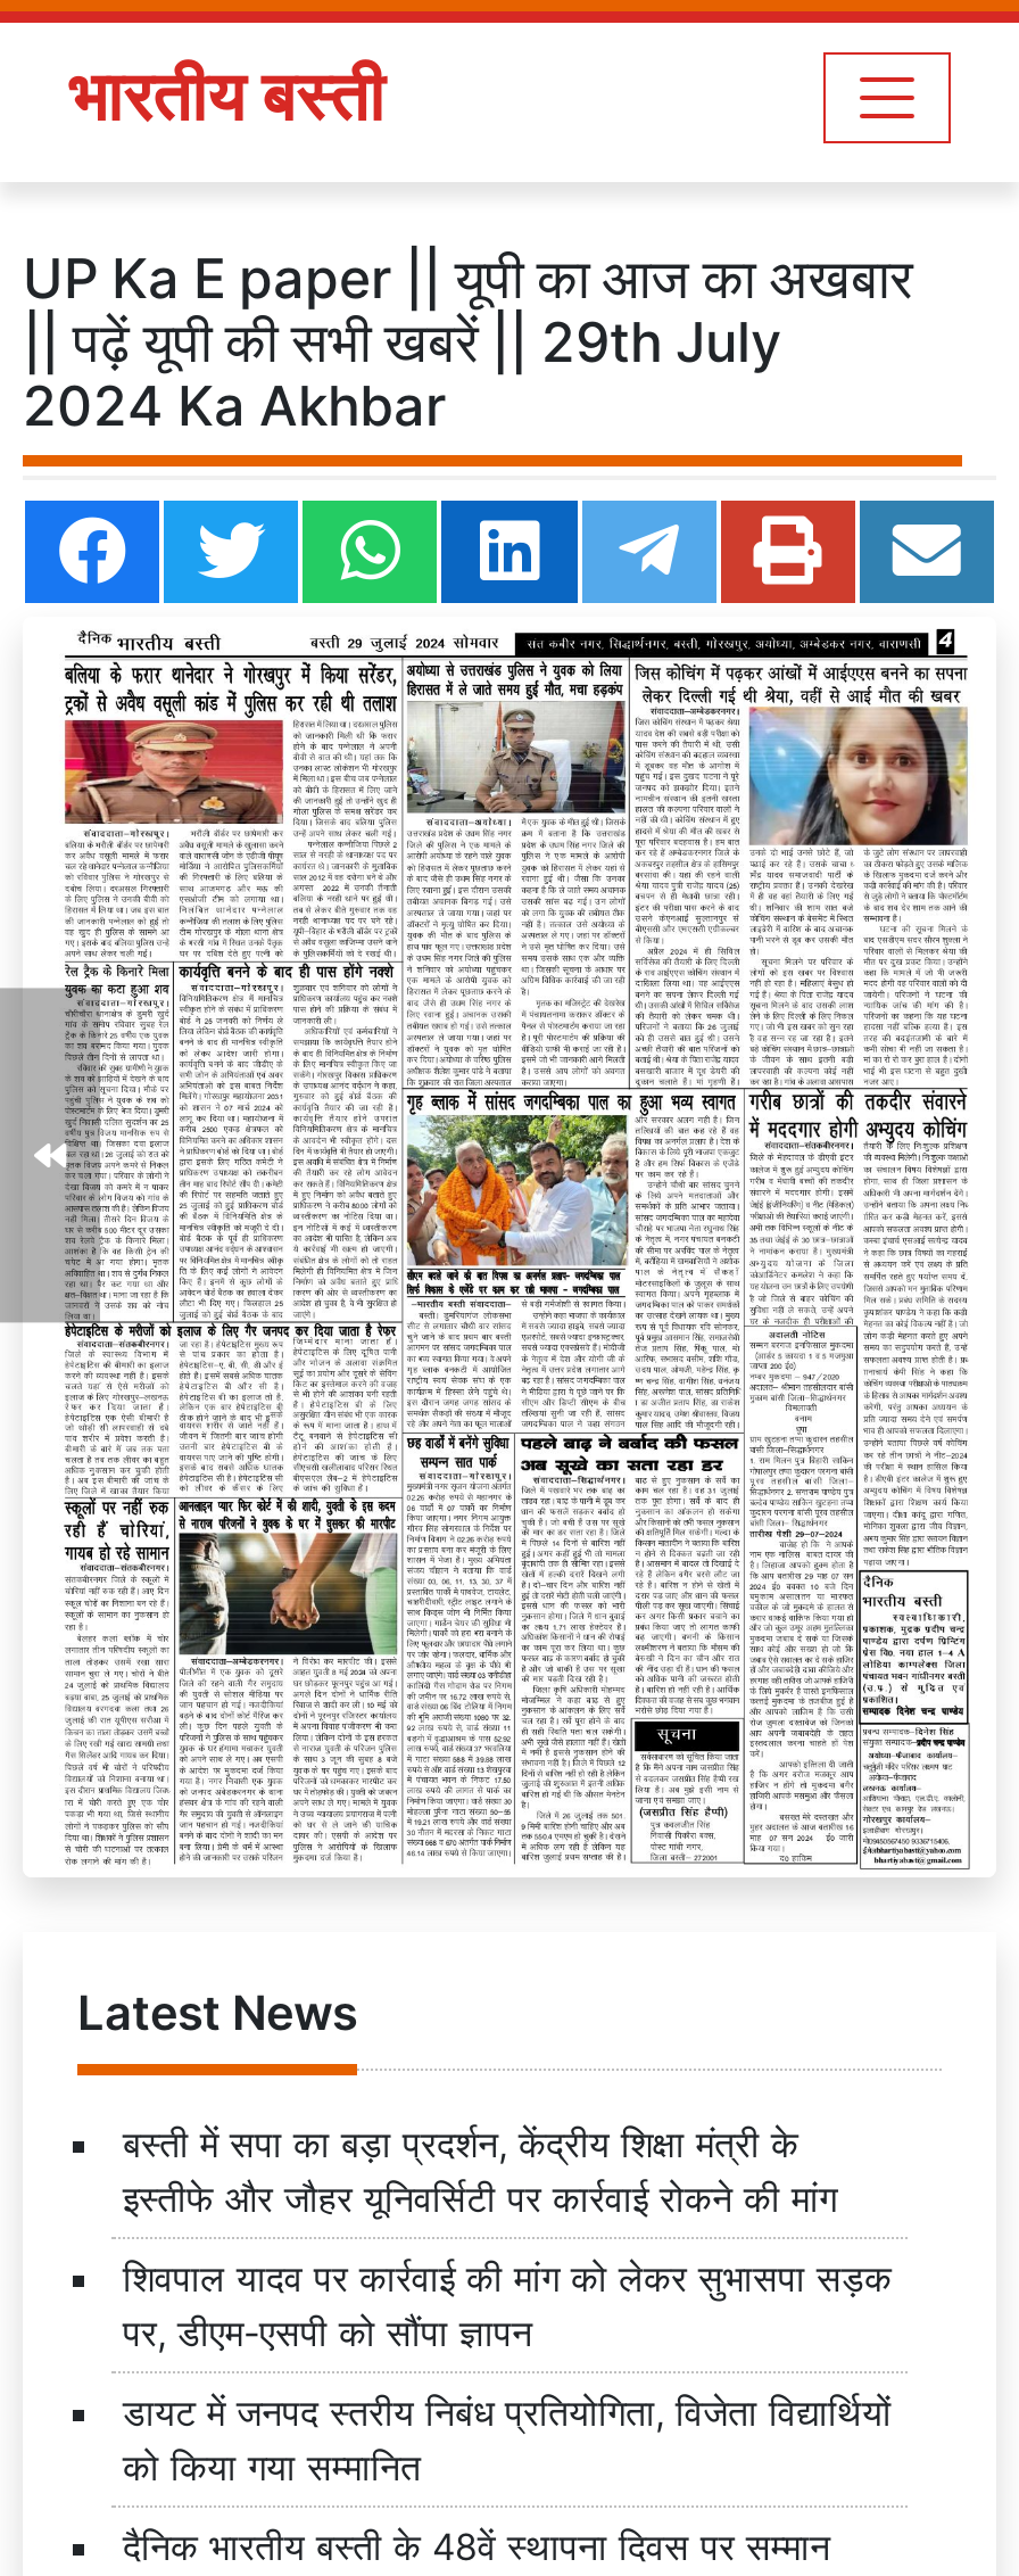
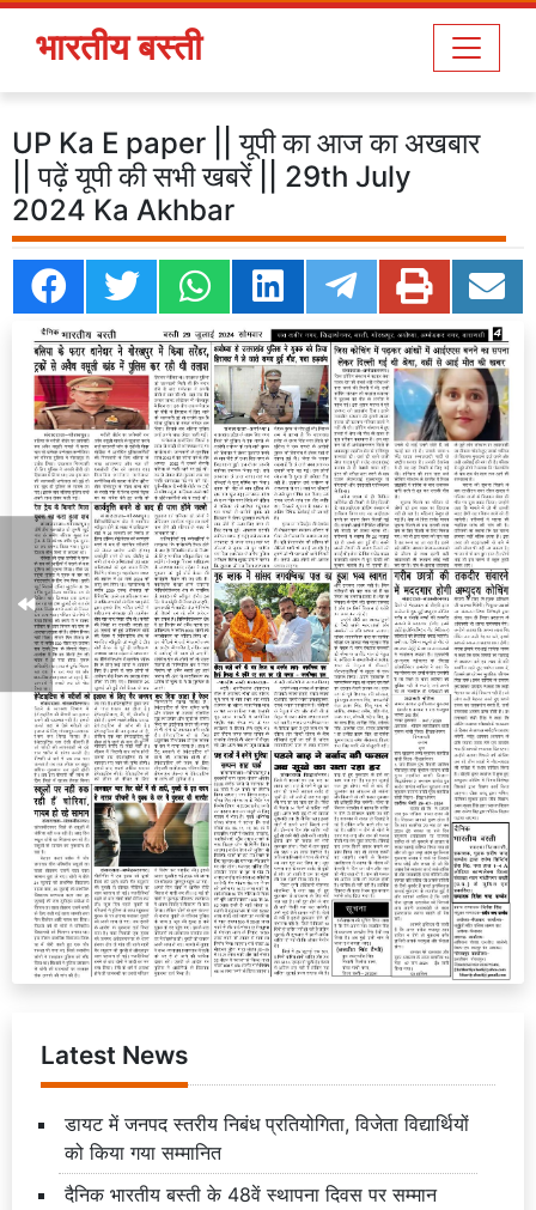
[123,2121,892,2356] बस्ती में सपा का बड़ा प्रदर्शन, केंद्रीय शिक्षा मंत्री के | इस्तीफे और जौहर यूनिवर्सिटी पर कार्रवाई रोकने की मांग | शिवपाल यादव पर कार्रवाई की मांग को लेकर सुभासपा सड़क | पर, डीएम-एसपी को सौंपा ज्ञापन -> none

